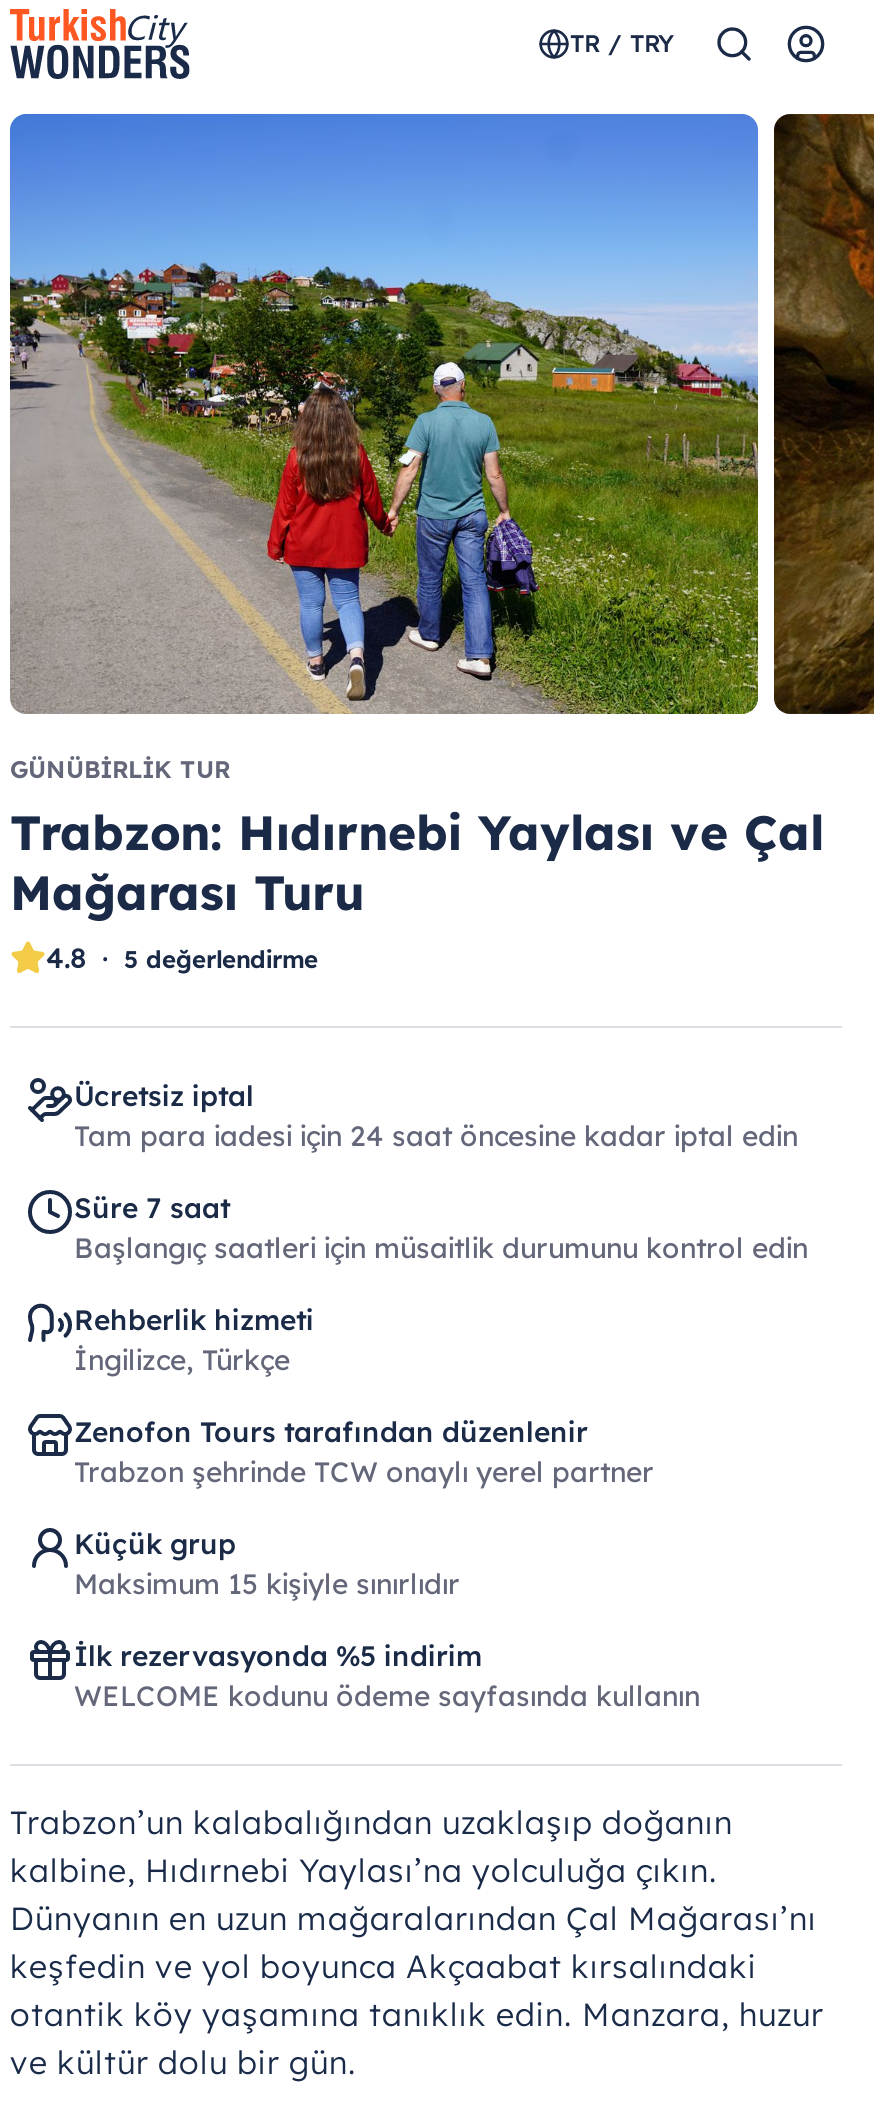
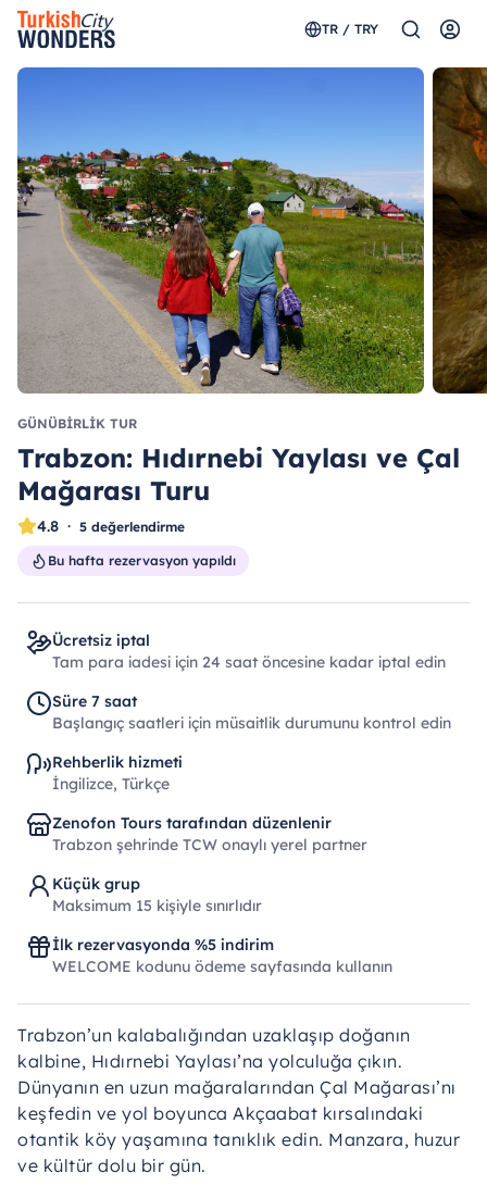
none -> [48,552,236,569] Bu hafta rezervasyon yapıldı

